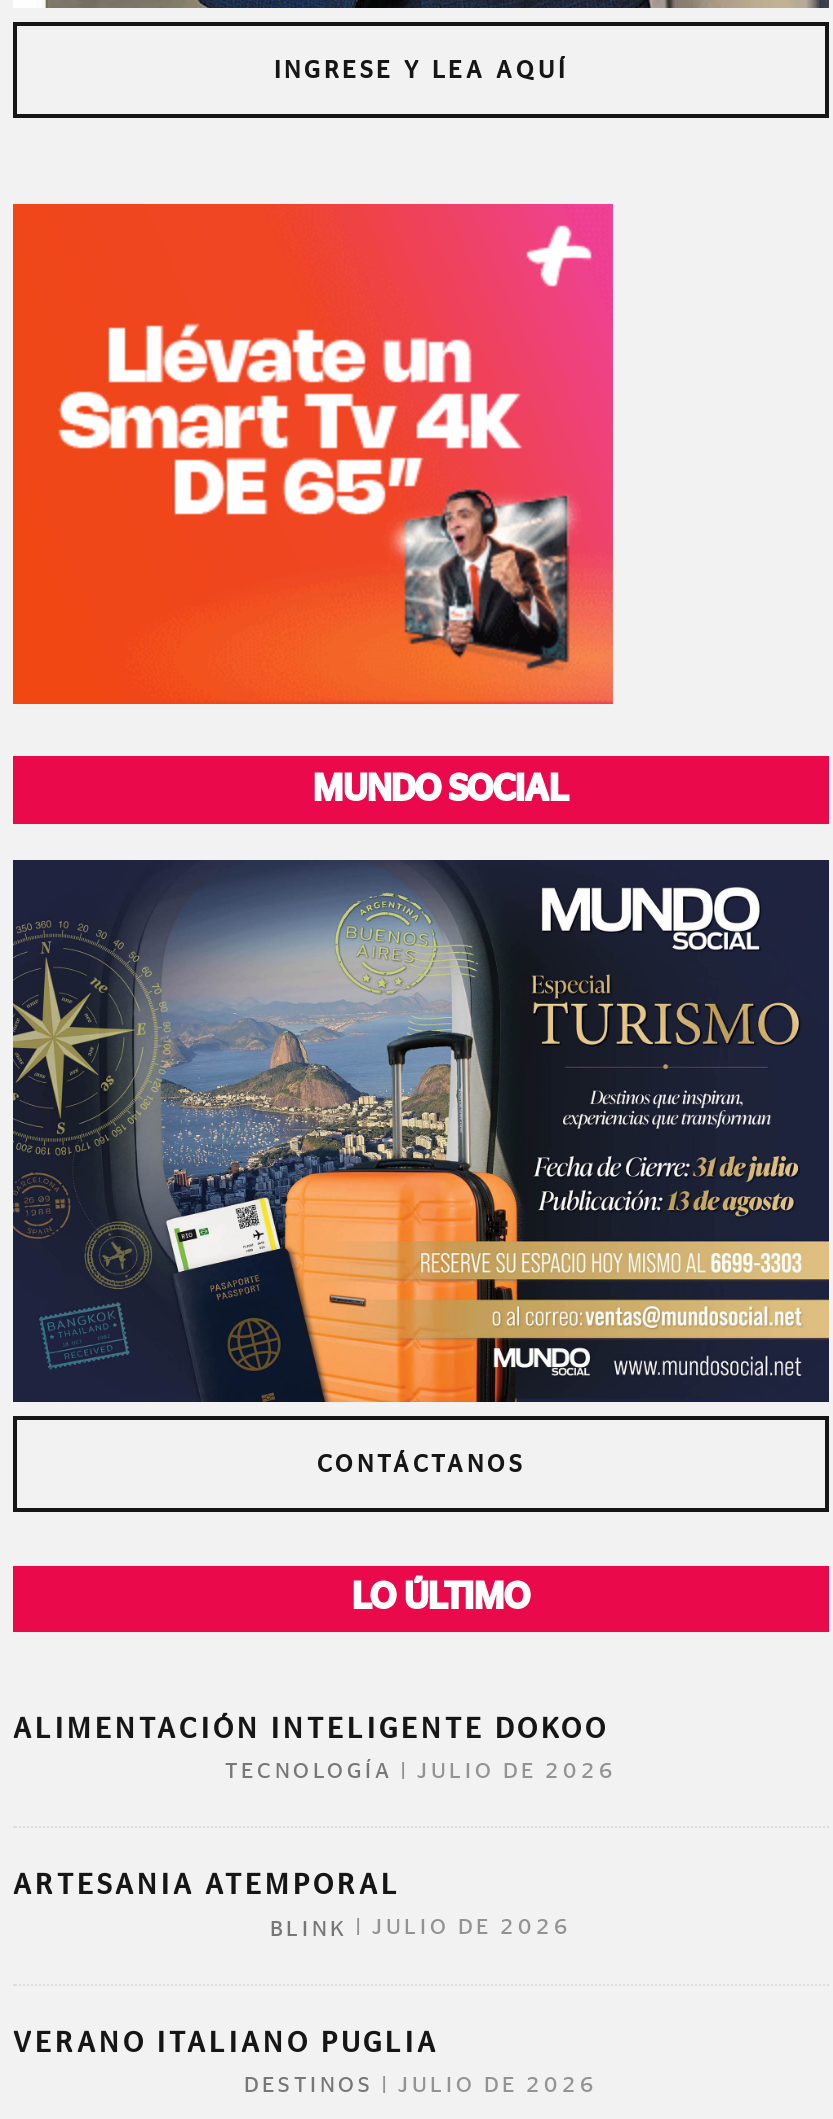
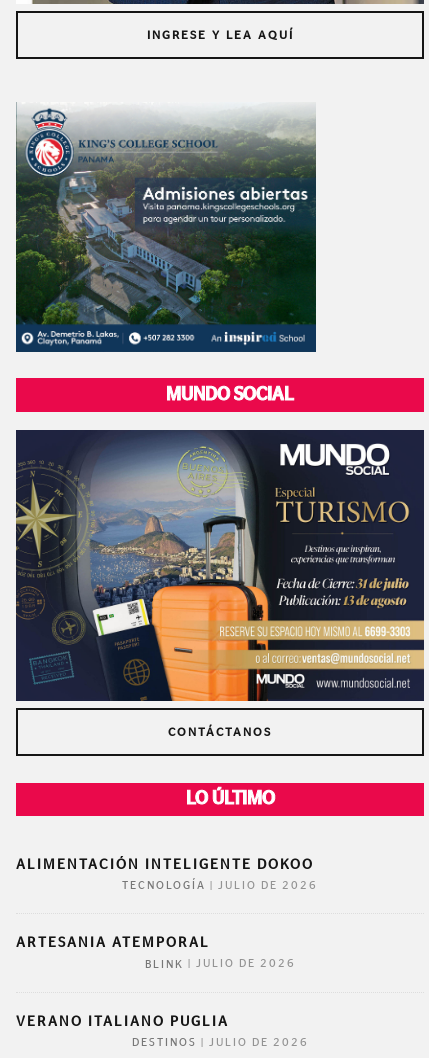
[11,202,615,706] [image] -> [15,102,317,353] [image]

